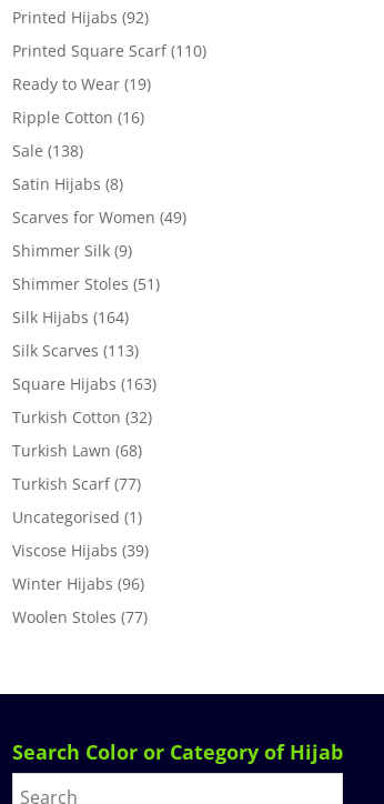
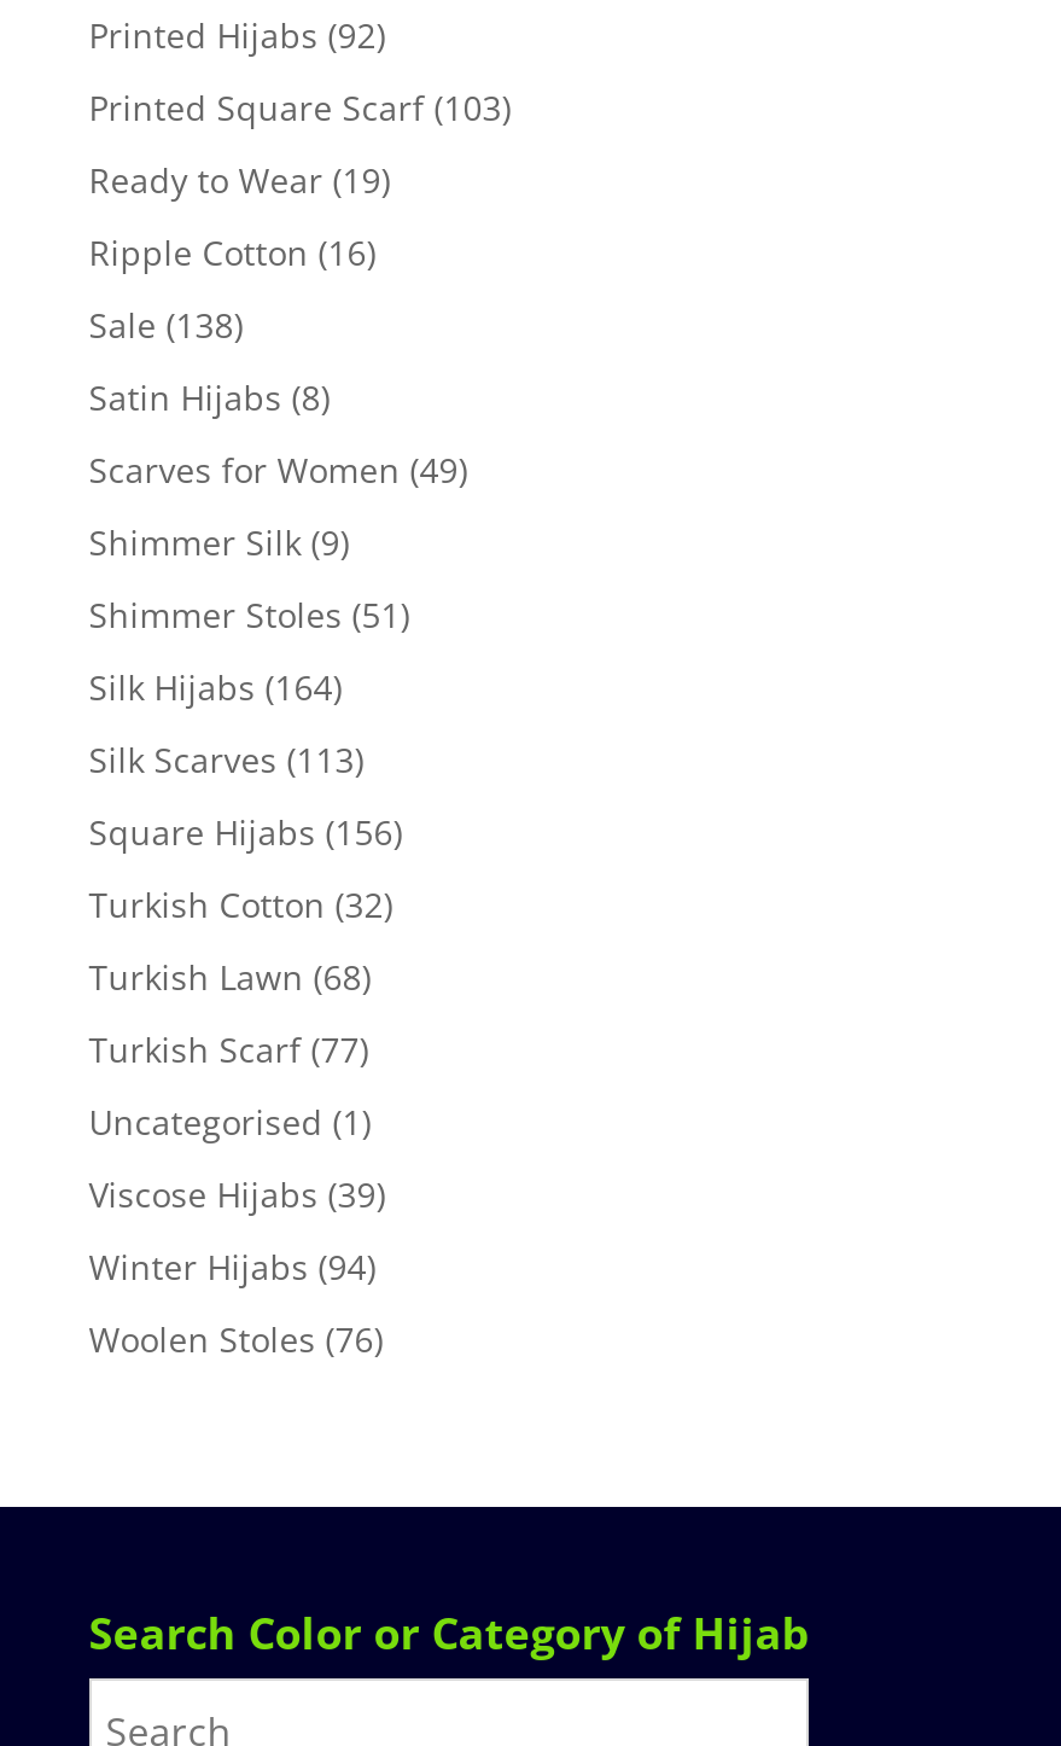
[12,40,206,62] Printed Square Scarf (110) -> [89,85,511,131] Printed Square Scarf (103)
[12,374,156,395] Square Hijabs (163) -> [89,810,403,856] Square Hijabs (156)
[12,573,144,595] Winter Hijabs (96) -> [89,1245,376,1291] Winter Hijabs (94)
[12,607,147,628] Woolen Stoles (77) -> [89,1317,383,1363] Woolen Stoles (76)

